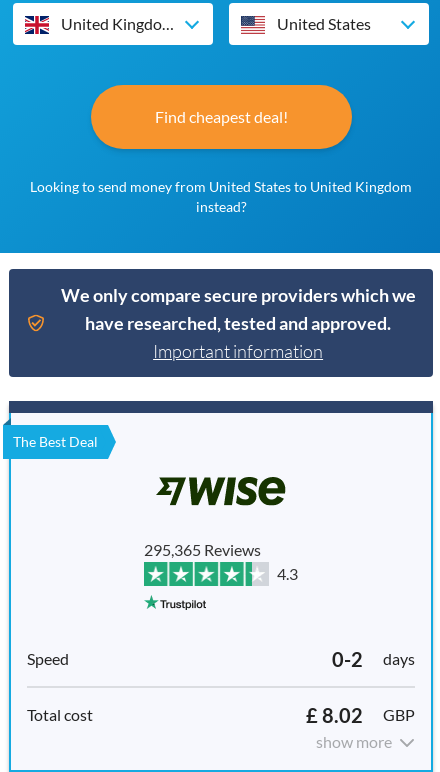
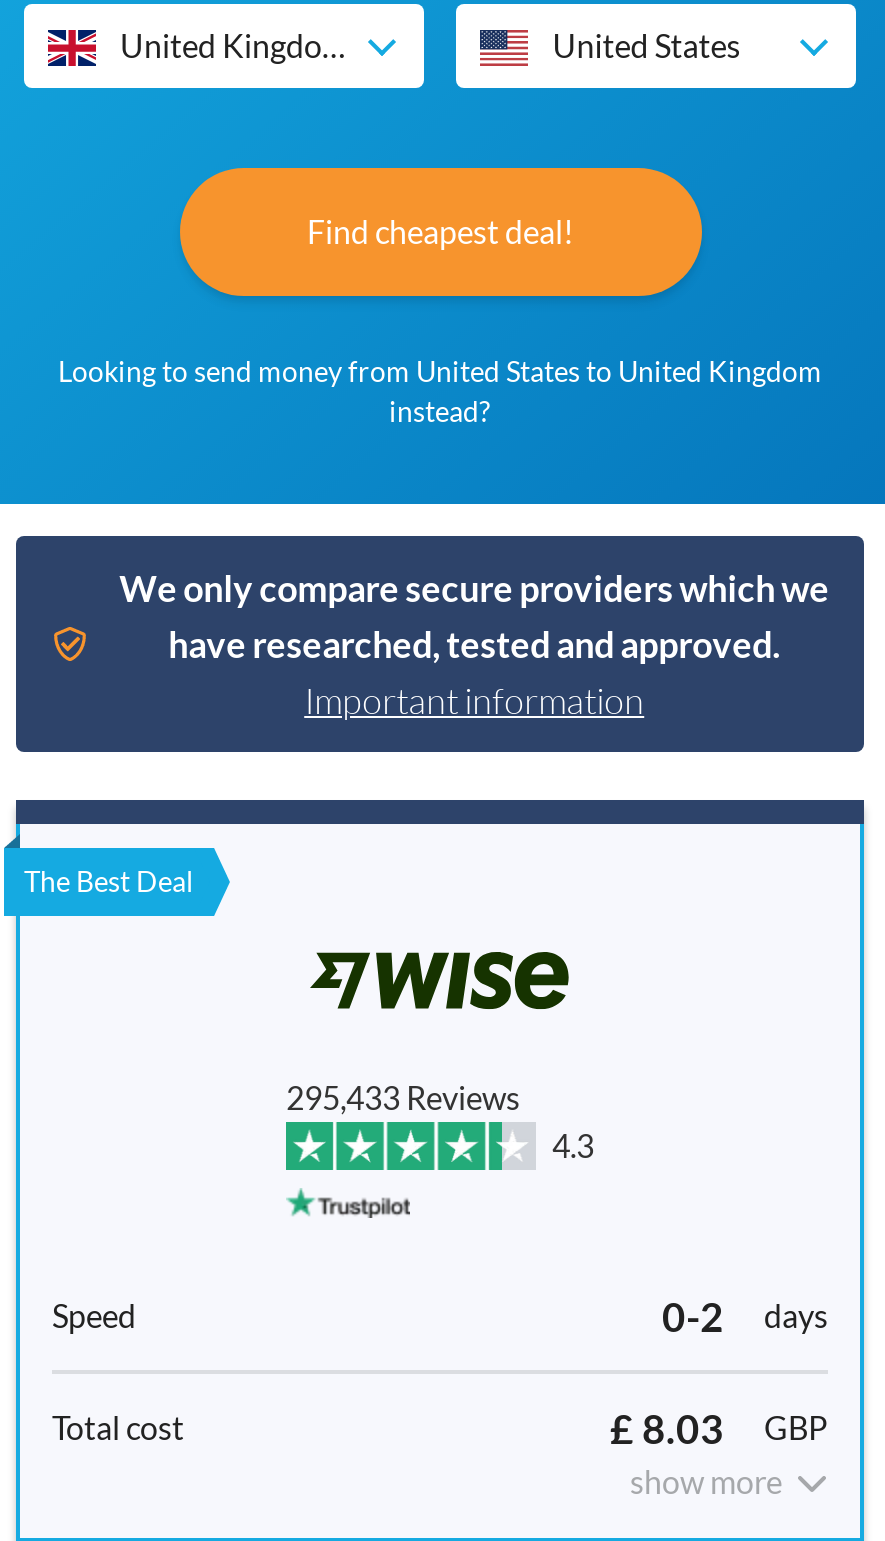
[144,540,261,559] 295,365 Reviews -> [286,1078,520,1116] 295,433 Reviews
[306,703,415,727] £ 8.02 GBP -> [610,1404,828,1452] £ 8.03 GBP

